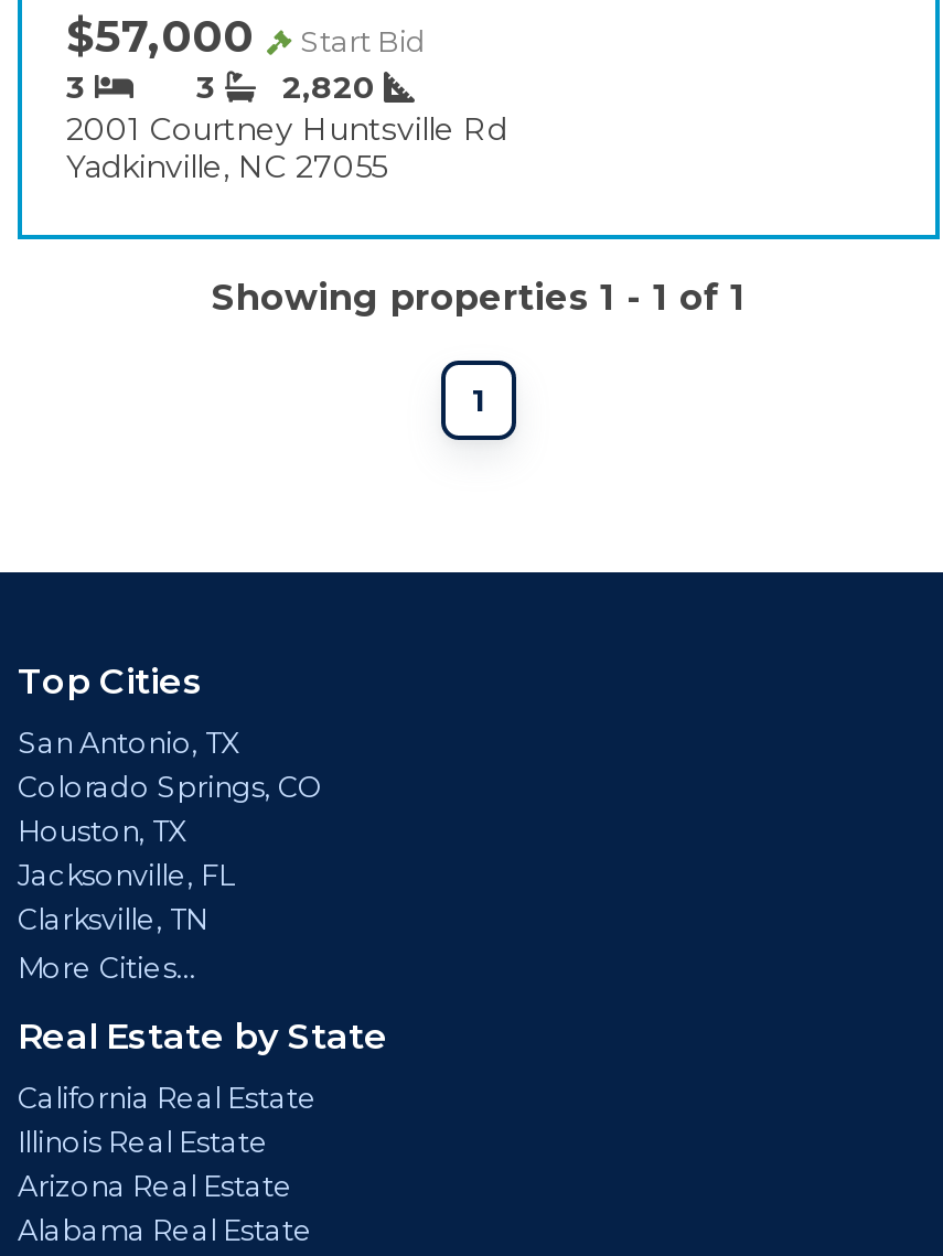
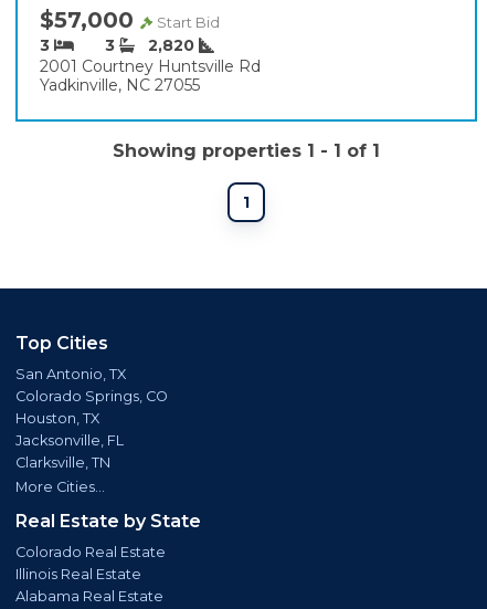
[18,1082,318,1115] California Real Estate -> [15,544,166,560] Colorado Real Estate
[18,1170,293,1203] Arizona Real Estate -> none

